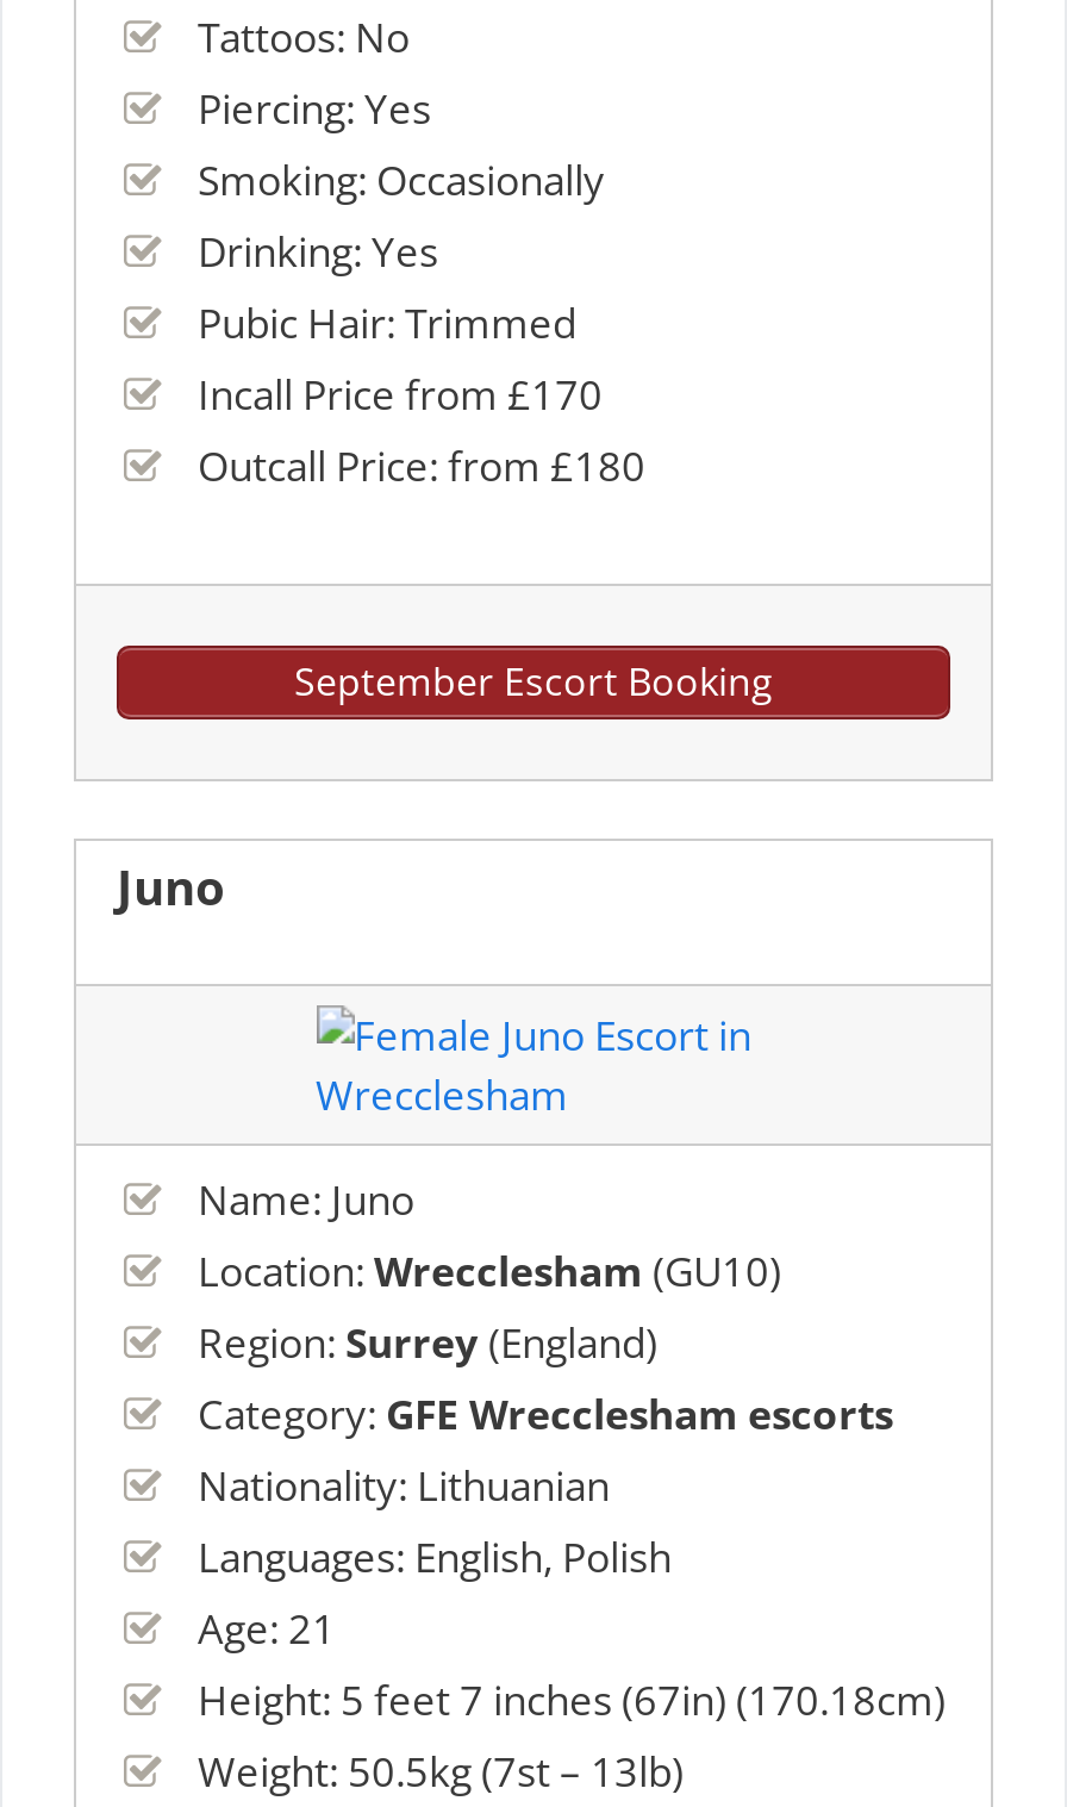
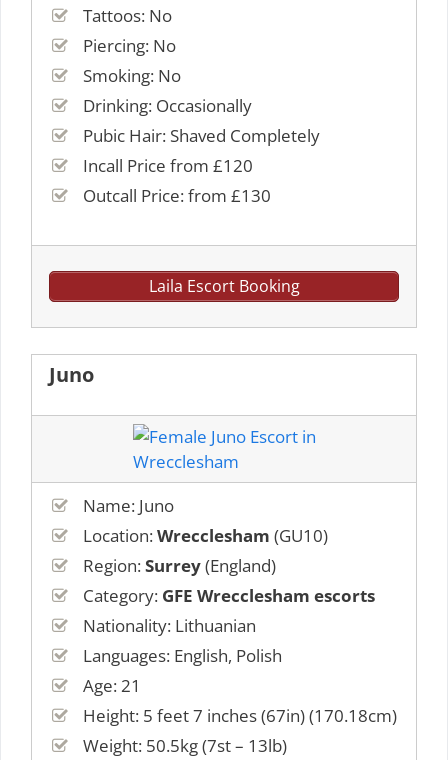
[198,81,645,493] Piercing: Yes | Smoking: Occasionally | Drinking: Yes | Pubic Hair: Trimmed | Incall Price from £170 | Outcall Price: from £180 -> [83,34,320,207] Piercing: No | Smoking: No | Drinking: Occasionally | Pubic Hair: Shaved Completely | Incall Price from £120 | Outcall Price: from £130
[294,655,773,708] September Escort Booking -> [148,275,299,297] Laila Escort Booking

